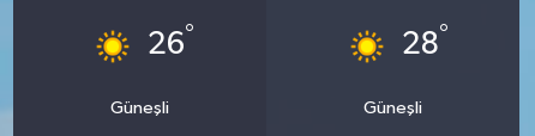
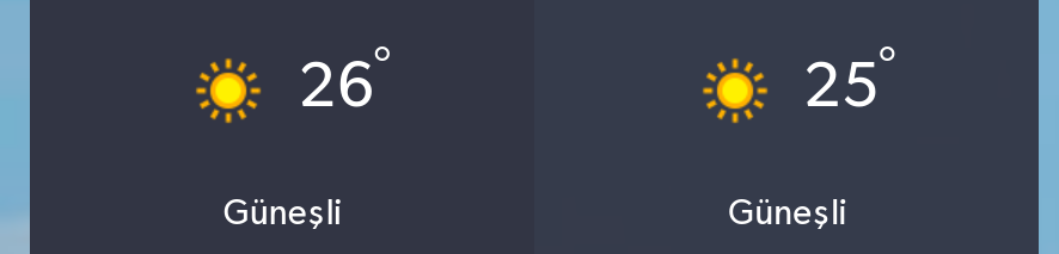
[395,23,448,61] 28° -> [792,43,897,119] 25°

